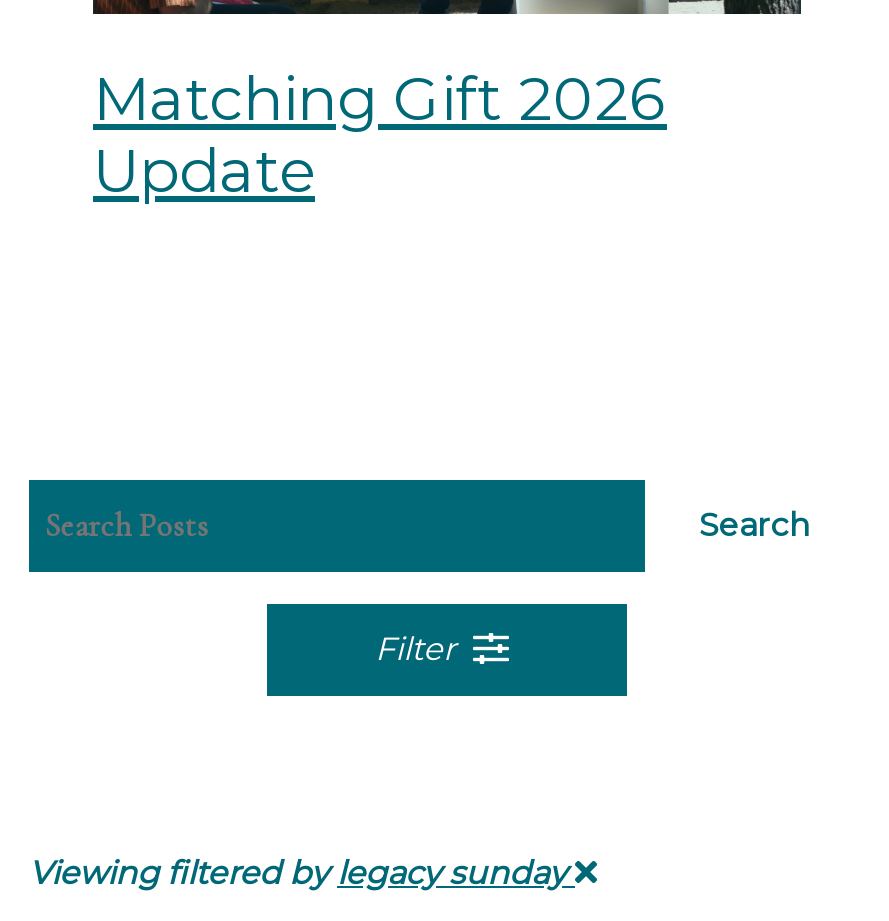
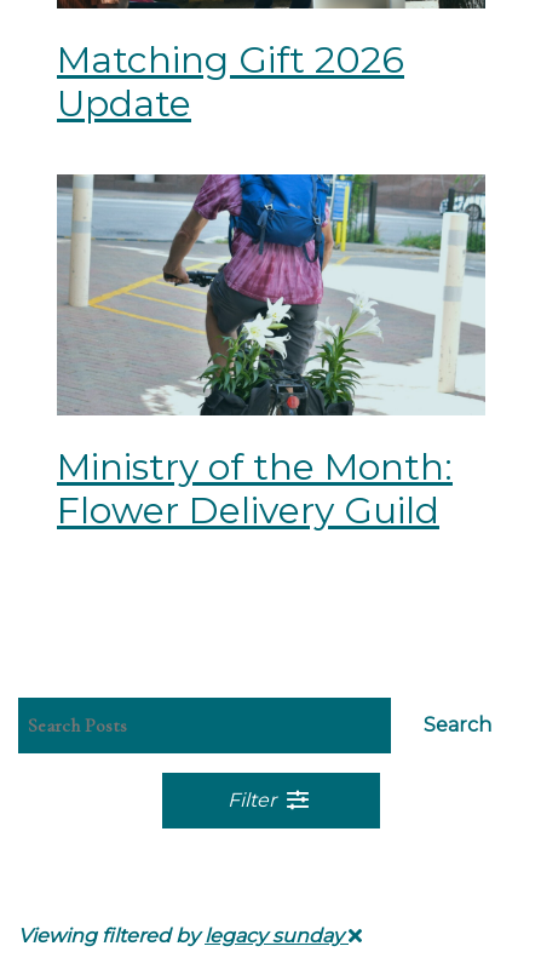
none -> [56,173,487,533] [image] | Ministry of the Month: | Flower Delivery Guild

